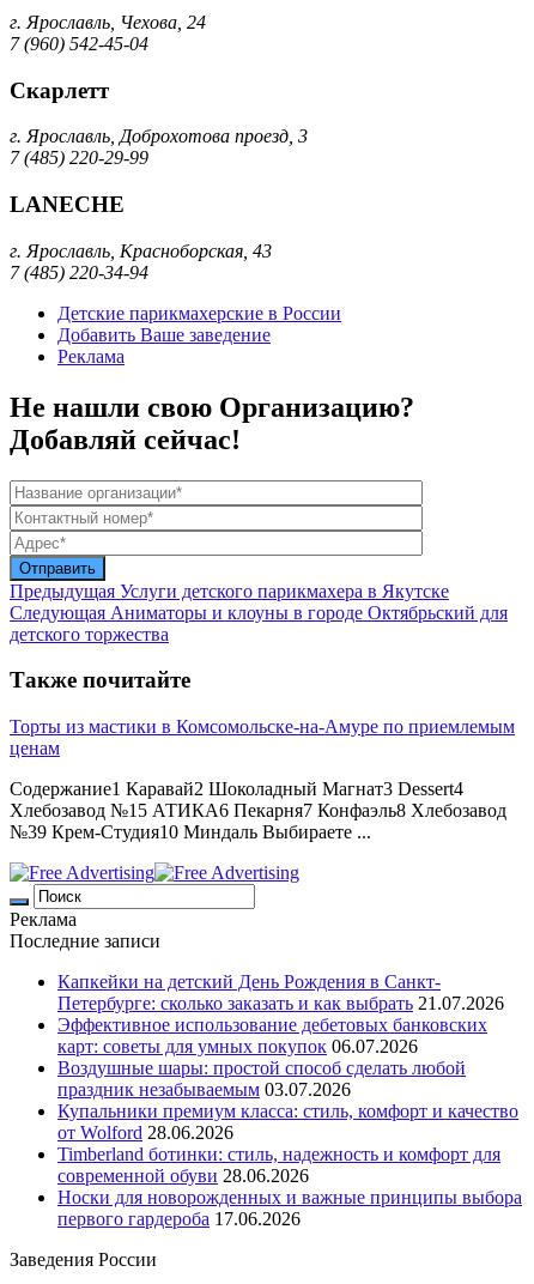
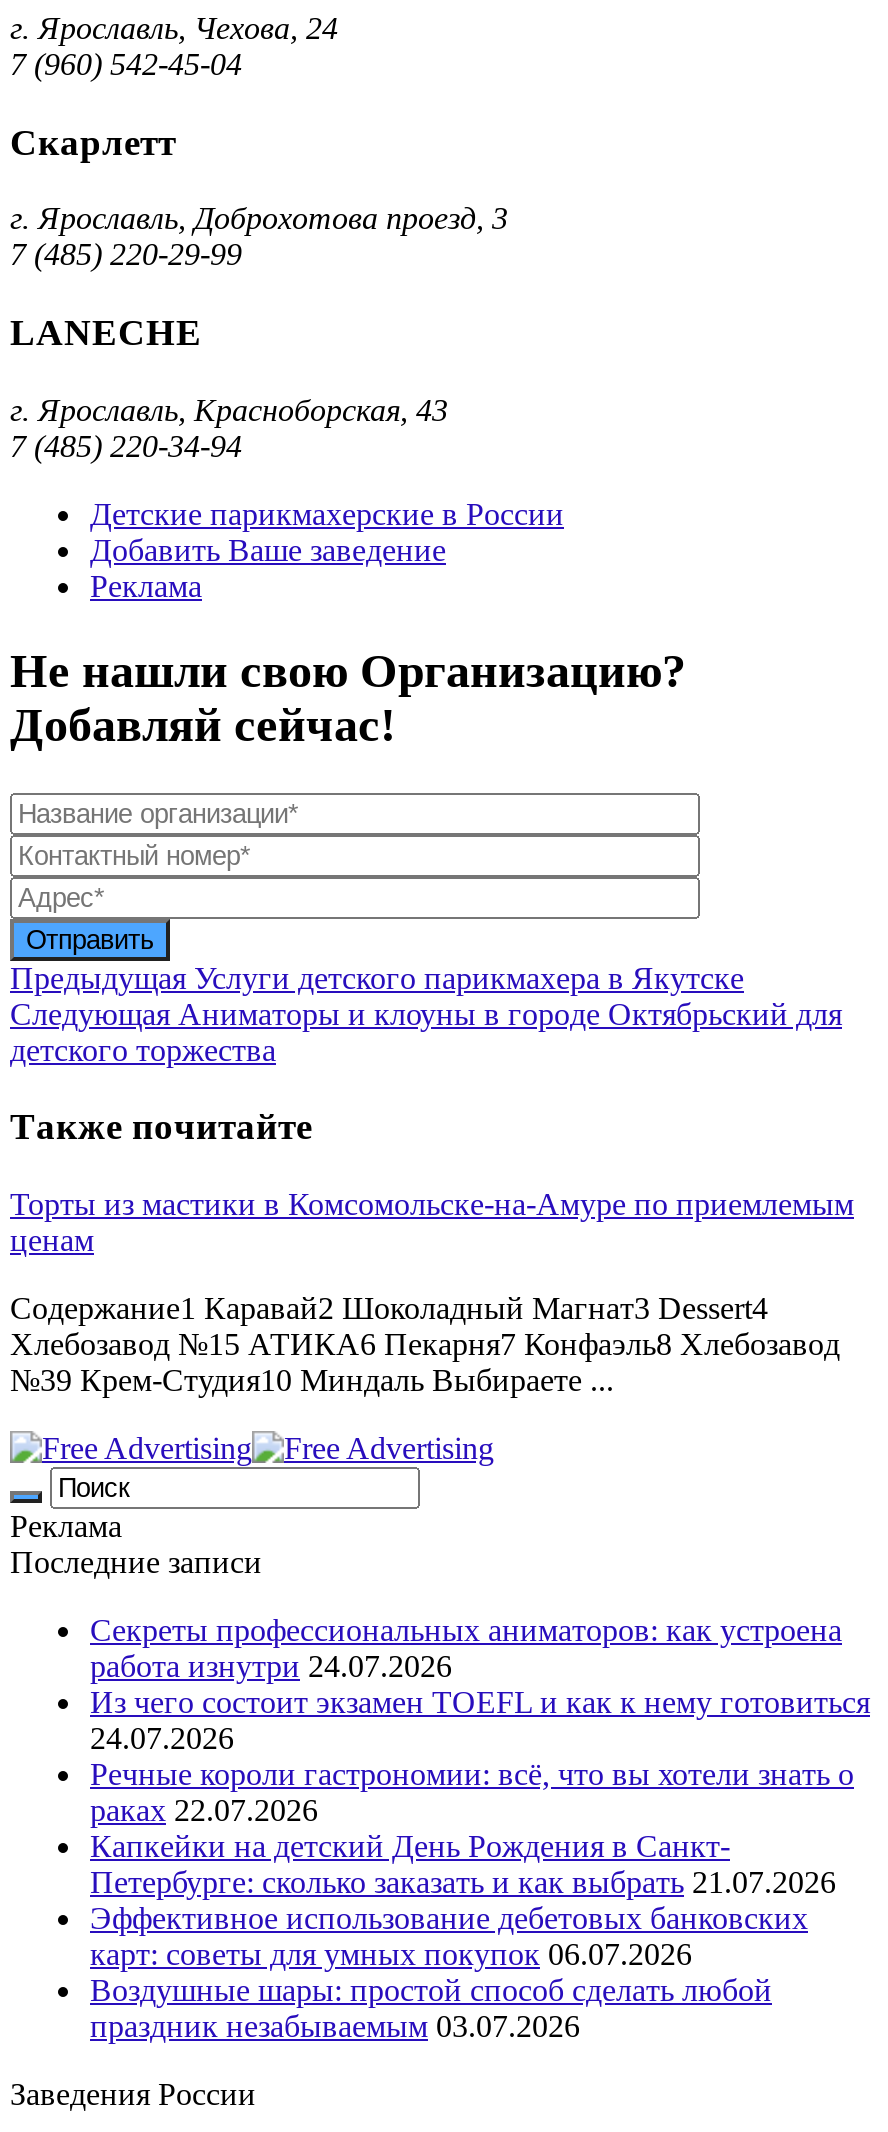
none -> [90,1613,870,1827] Секреты профессиональных аниматоров: как устроена | работа изнутри 24.07.2026 | Из чего состоит экзамен TOEFL и как к нему готовиться | 24.07.2026 | Речные короли гастрономии: всё, что вы хотели знать о | раках 22.07.2026
moved [57,971,504,1100] -> [90,1829,836,2043]: Капкейки на детский День Рождения в Санкт- | Петербурге: сколько заказать и как выбрать 21.07.2026 | Эффективное использование дебетовых банковских | карт: советы для умных покупок 06.07.2026 | Воздушные шары: простой способ сделать любой | праздник незабываемым 03.07.2026
[57,1101,522,1229] Купальники премиум класса: стиль, комфорт и качество | от Wolford 28.06.2026 | Timberland ботинки: стиль, надежность и комфорт для | современной обуви 28.06.2026 | Носки для новорожденных и важные принципы выбора | первого гардероба 17.06.2026 -> none

